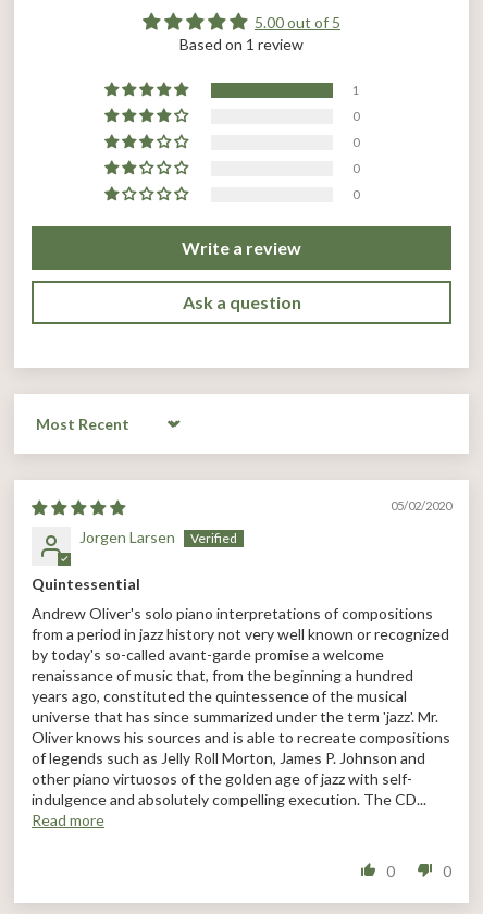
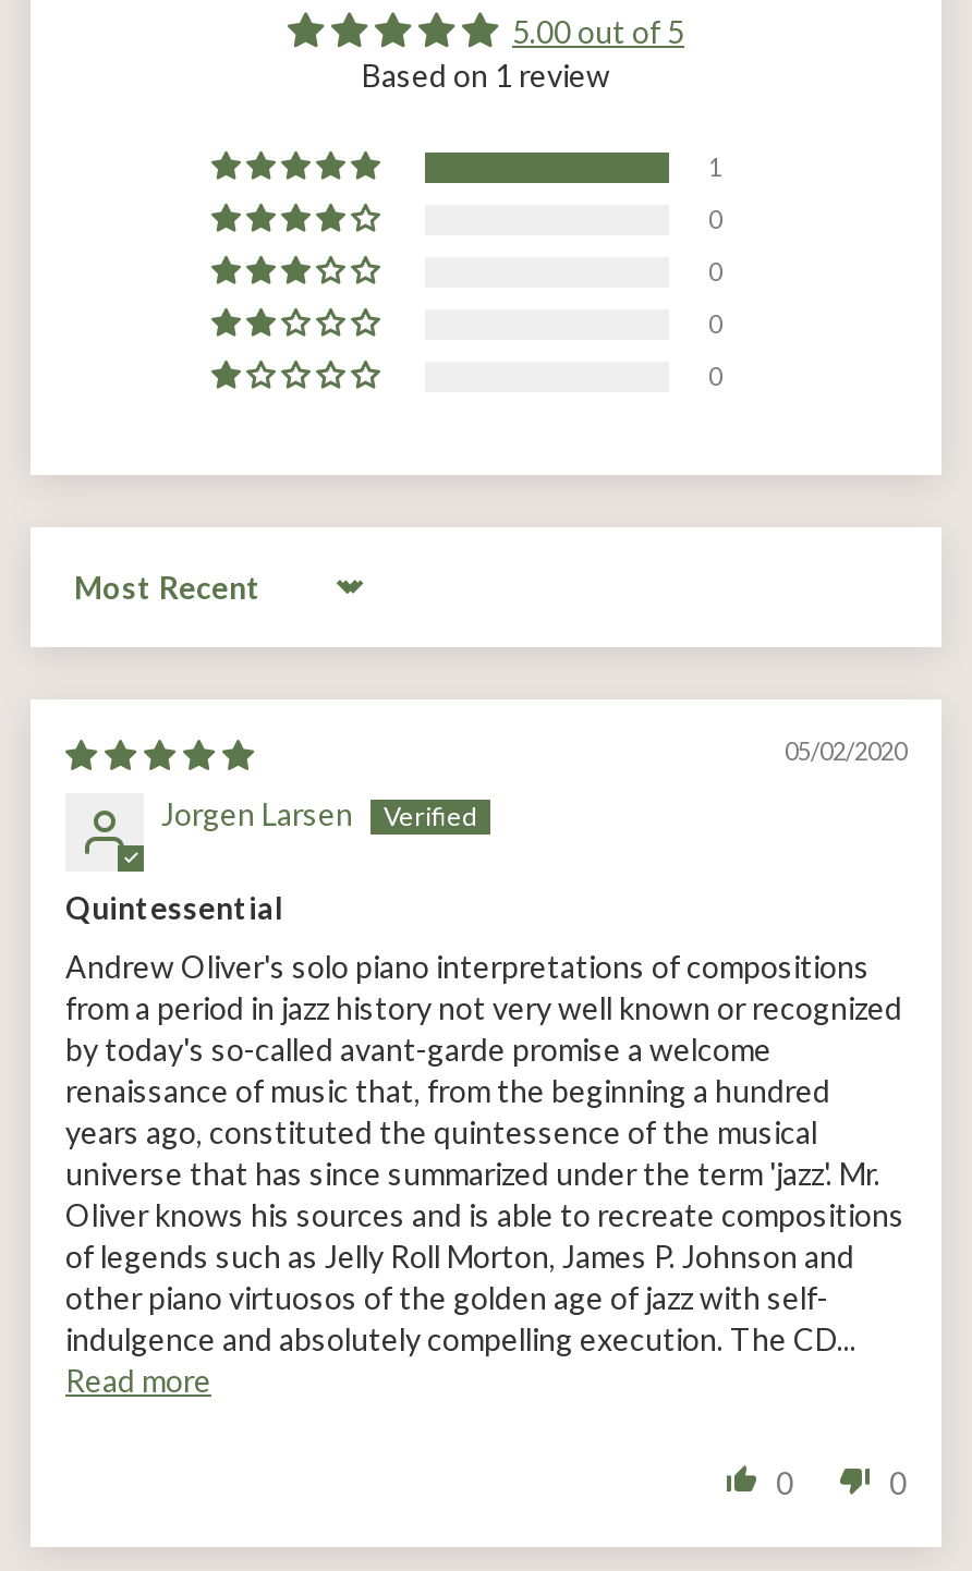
[182,237,301,312] Write a review | Ask a question -> none

